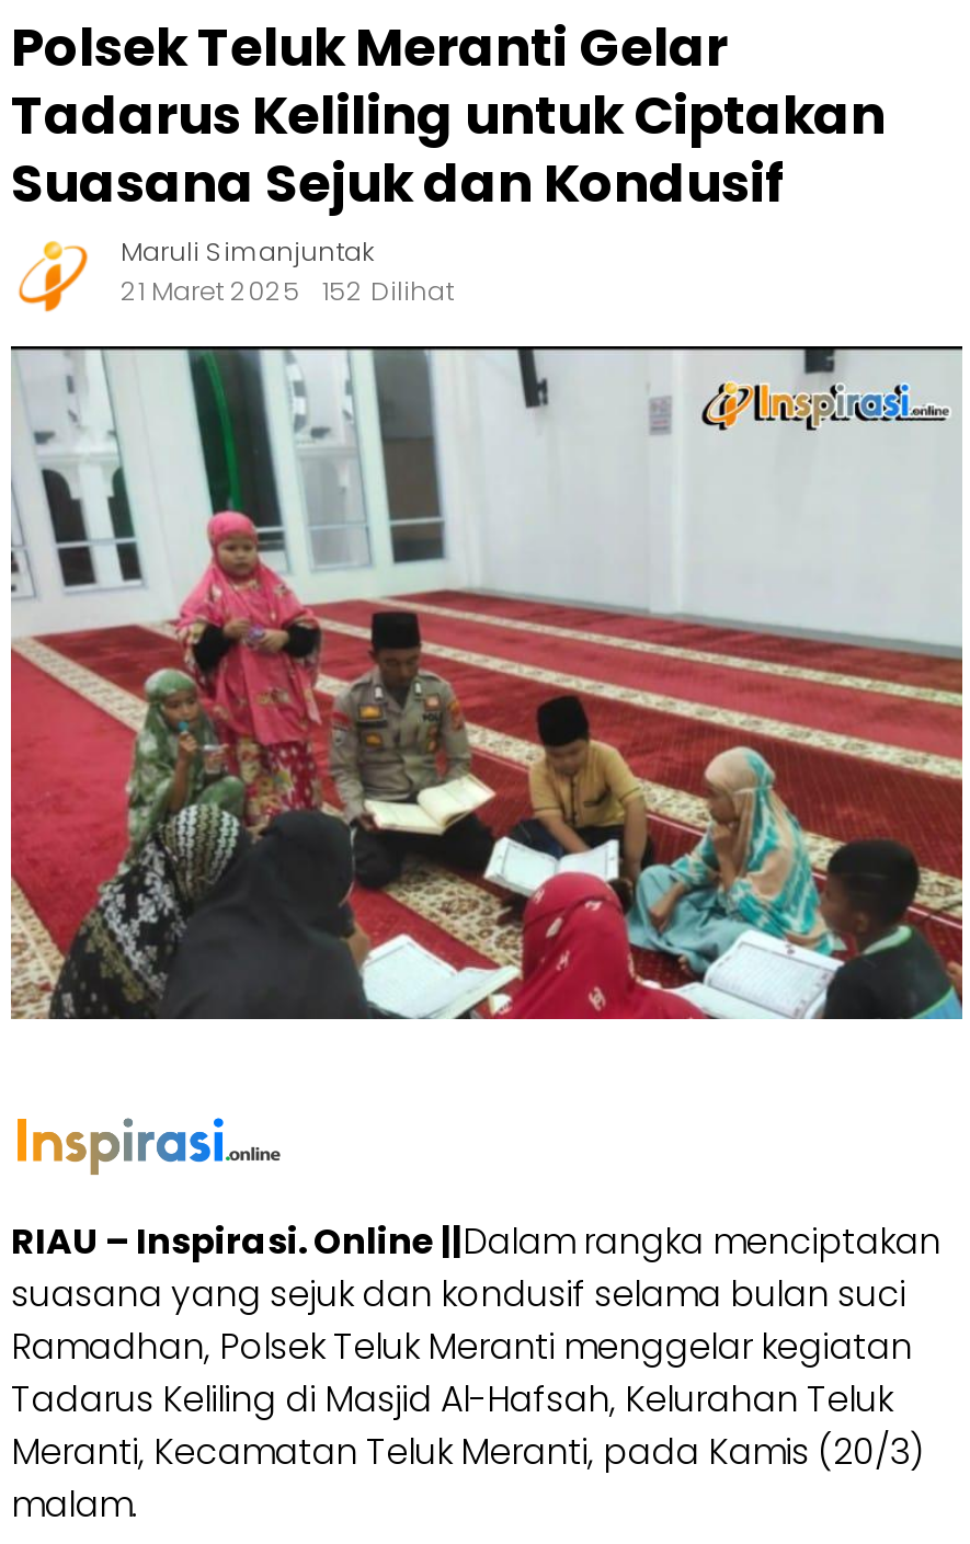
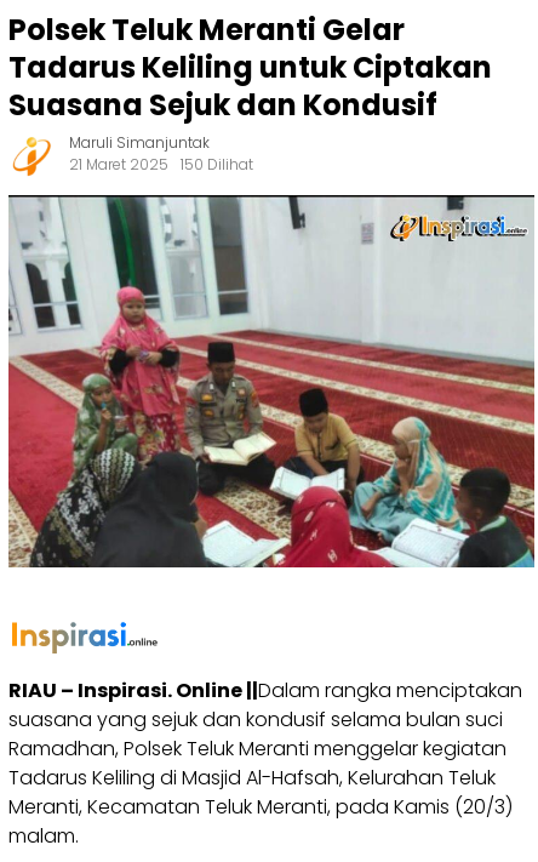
[121,272,454,309] 21 Maret 2025 152 Dilihat -> [69,154,253,175] 21 Maret 2025 150 Dilihat

